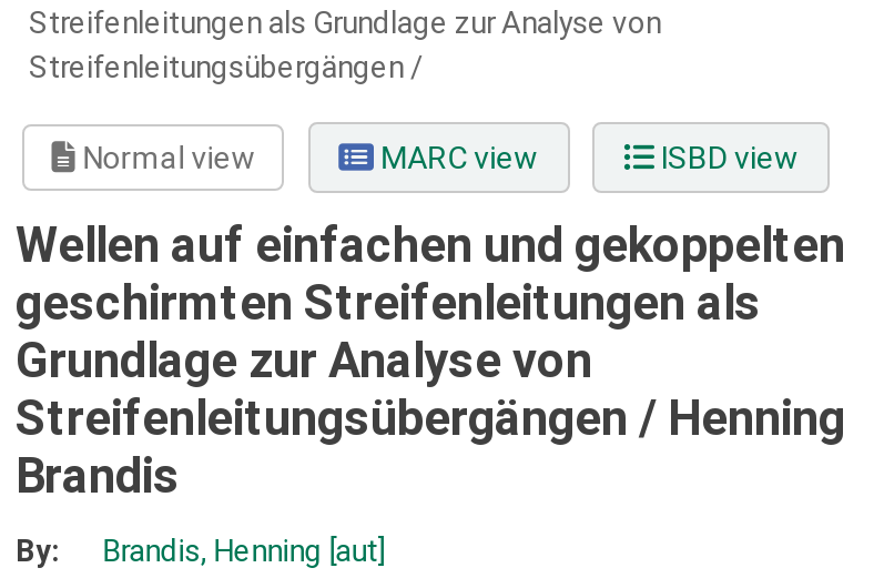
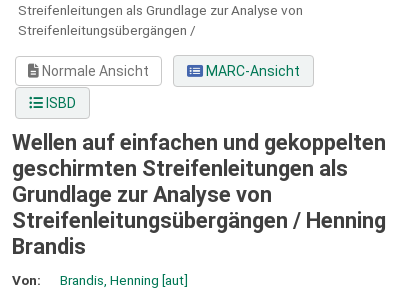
[76,140,799,176] Normal view | MARC view | ISBD view -> [39,63,300,111] Normale Ansicht | MARC-Ansicht | ISBD
[16,532,60,567] By: -> [12,272,41,288] Von:

